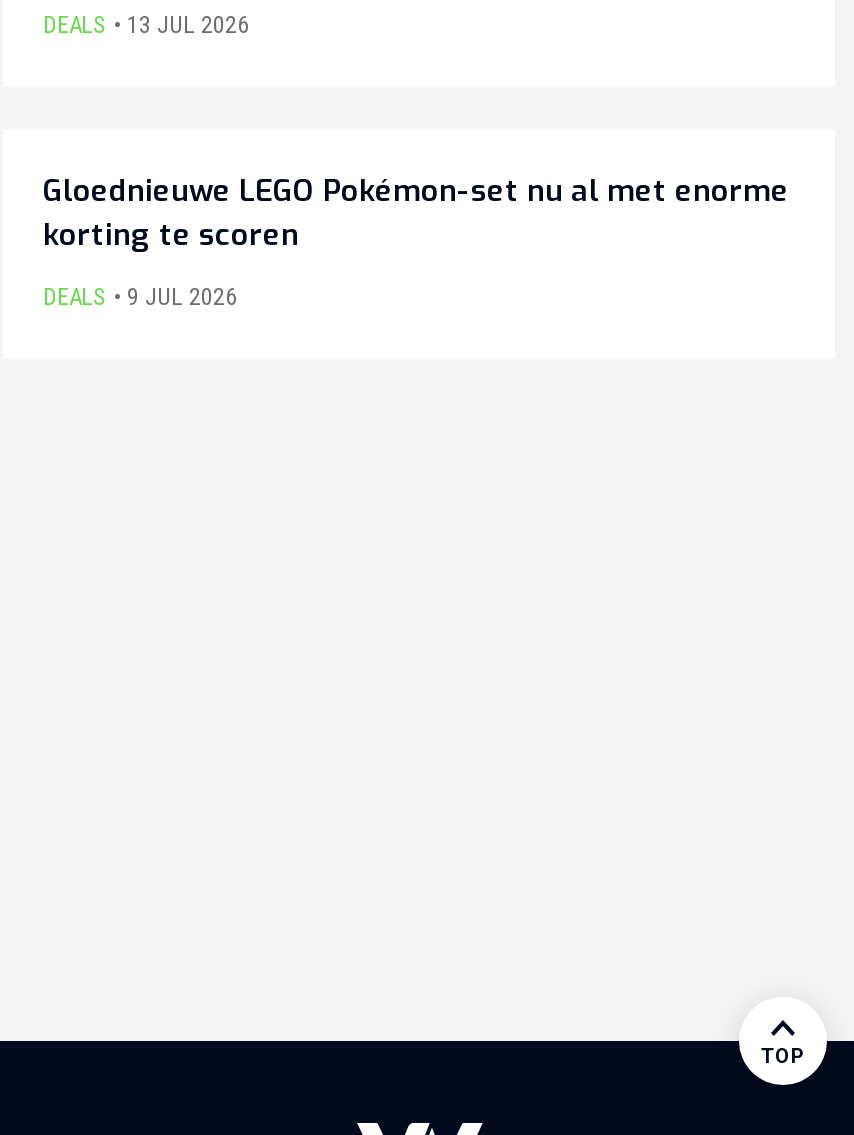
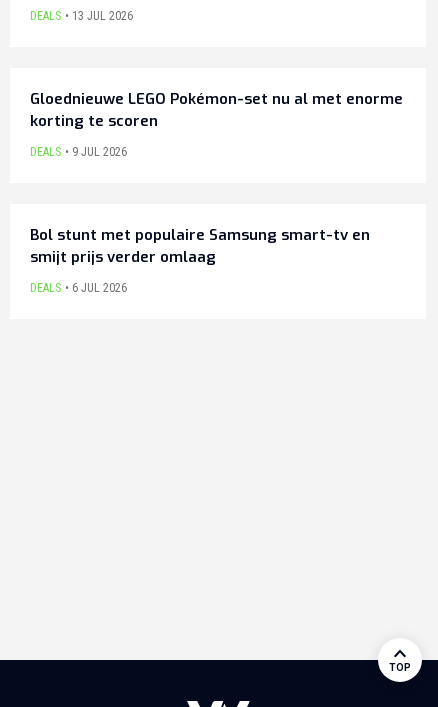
none -> [30,225,370,295] Bol stunt met populaire Samsung smart-tv en | smijt prijs verder omlaag | DEALS 6 JUL 2026

